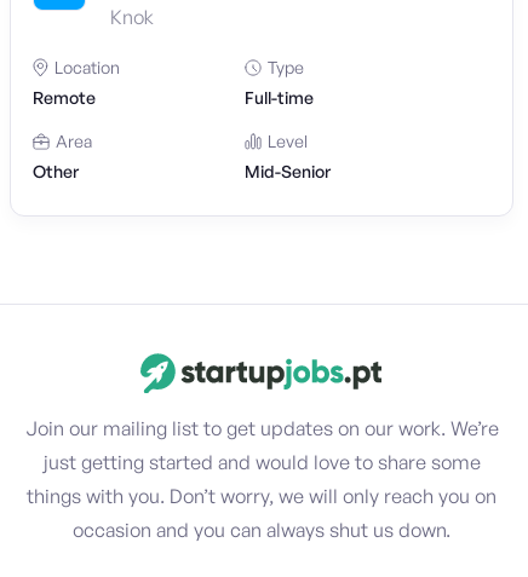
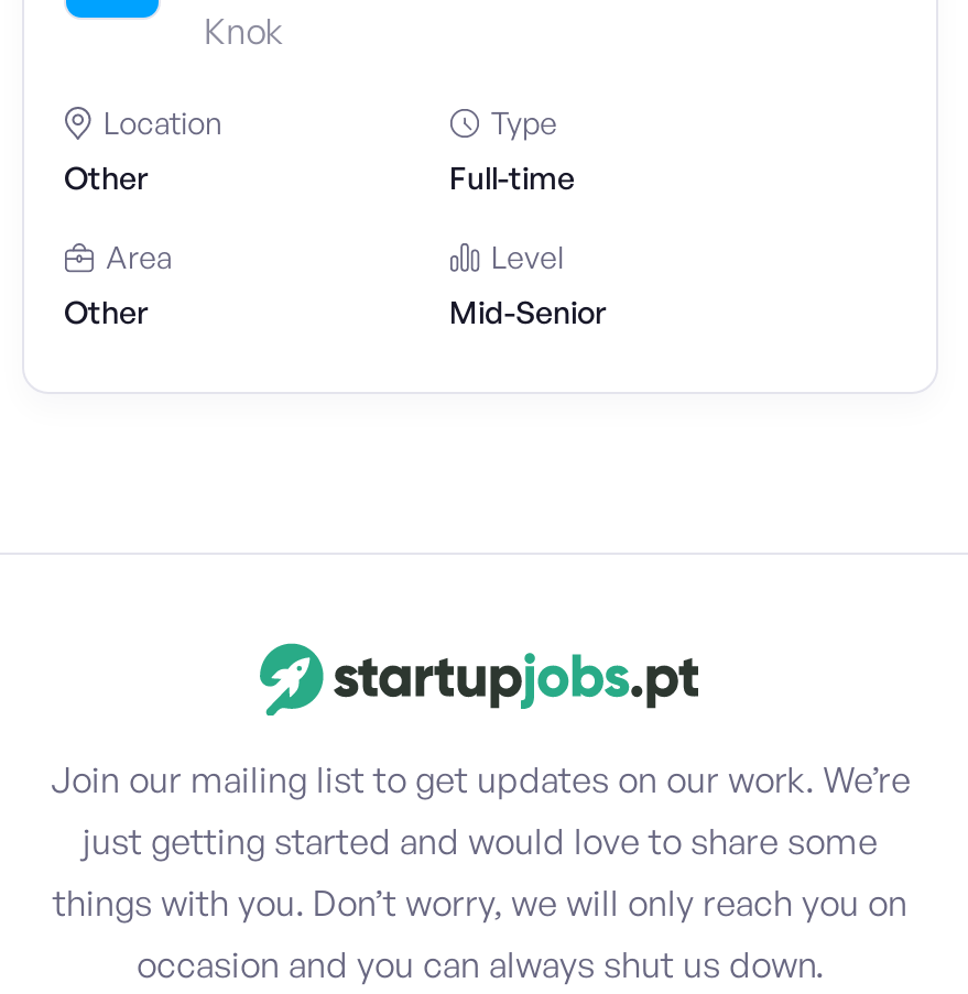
[33,87,96,108] Remote -> [64,159,148,196] Other

